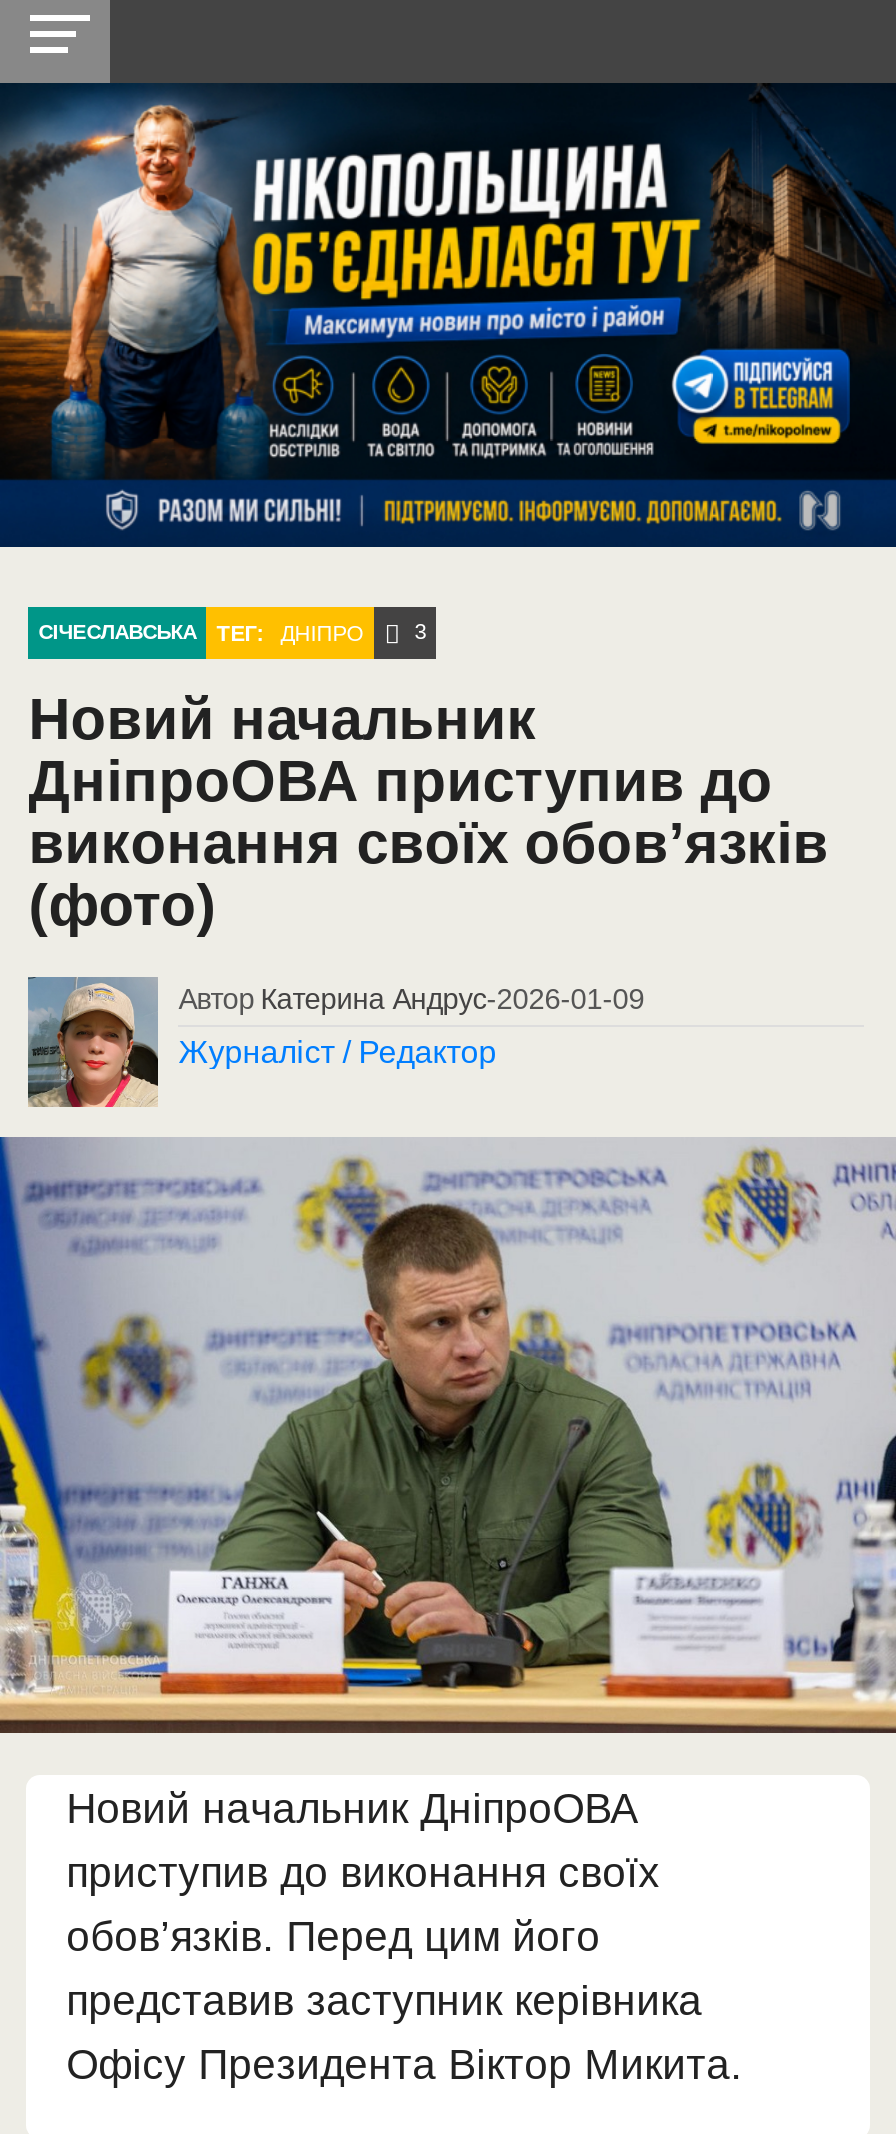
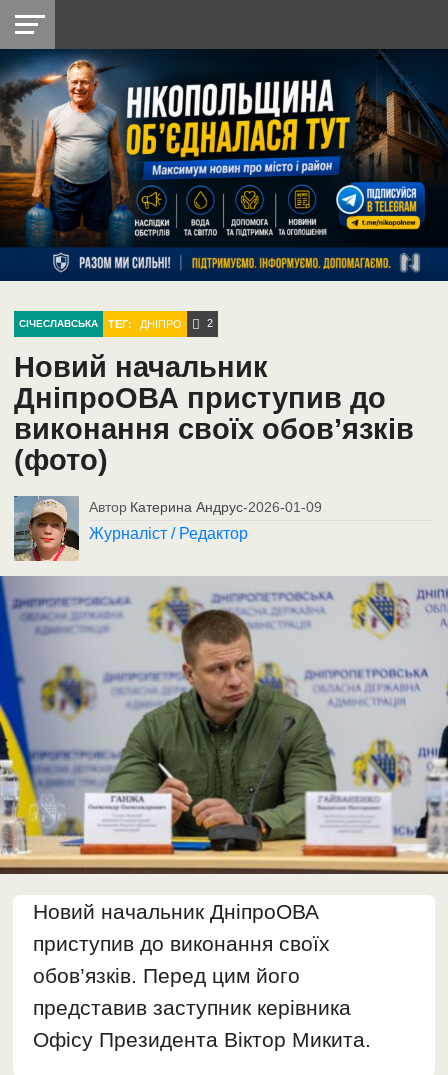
[414,619,426,643] 3 -> [207,317,213,329] 2

